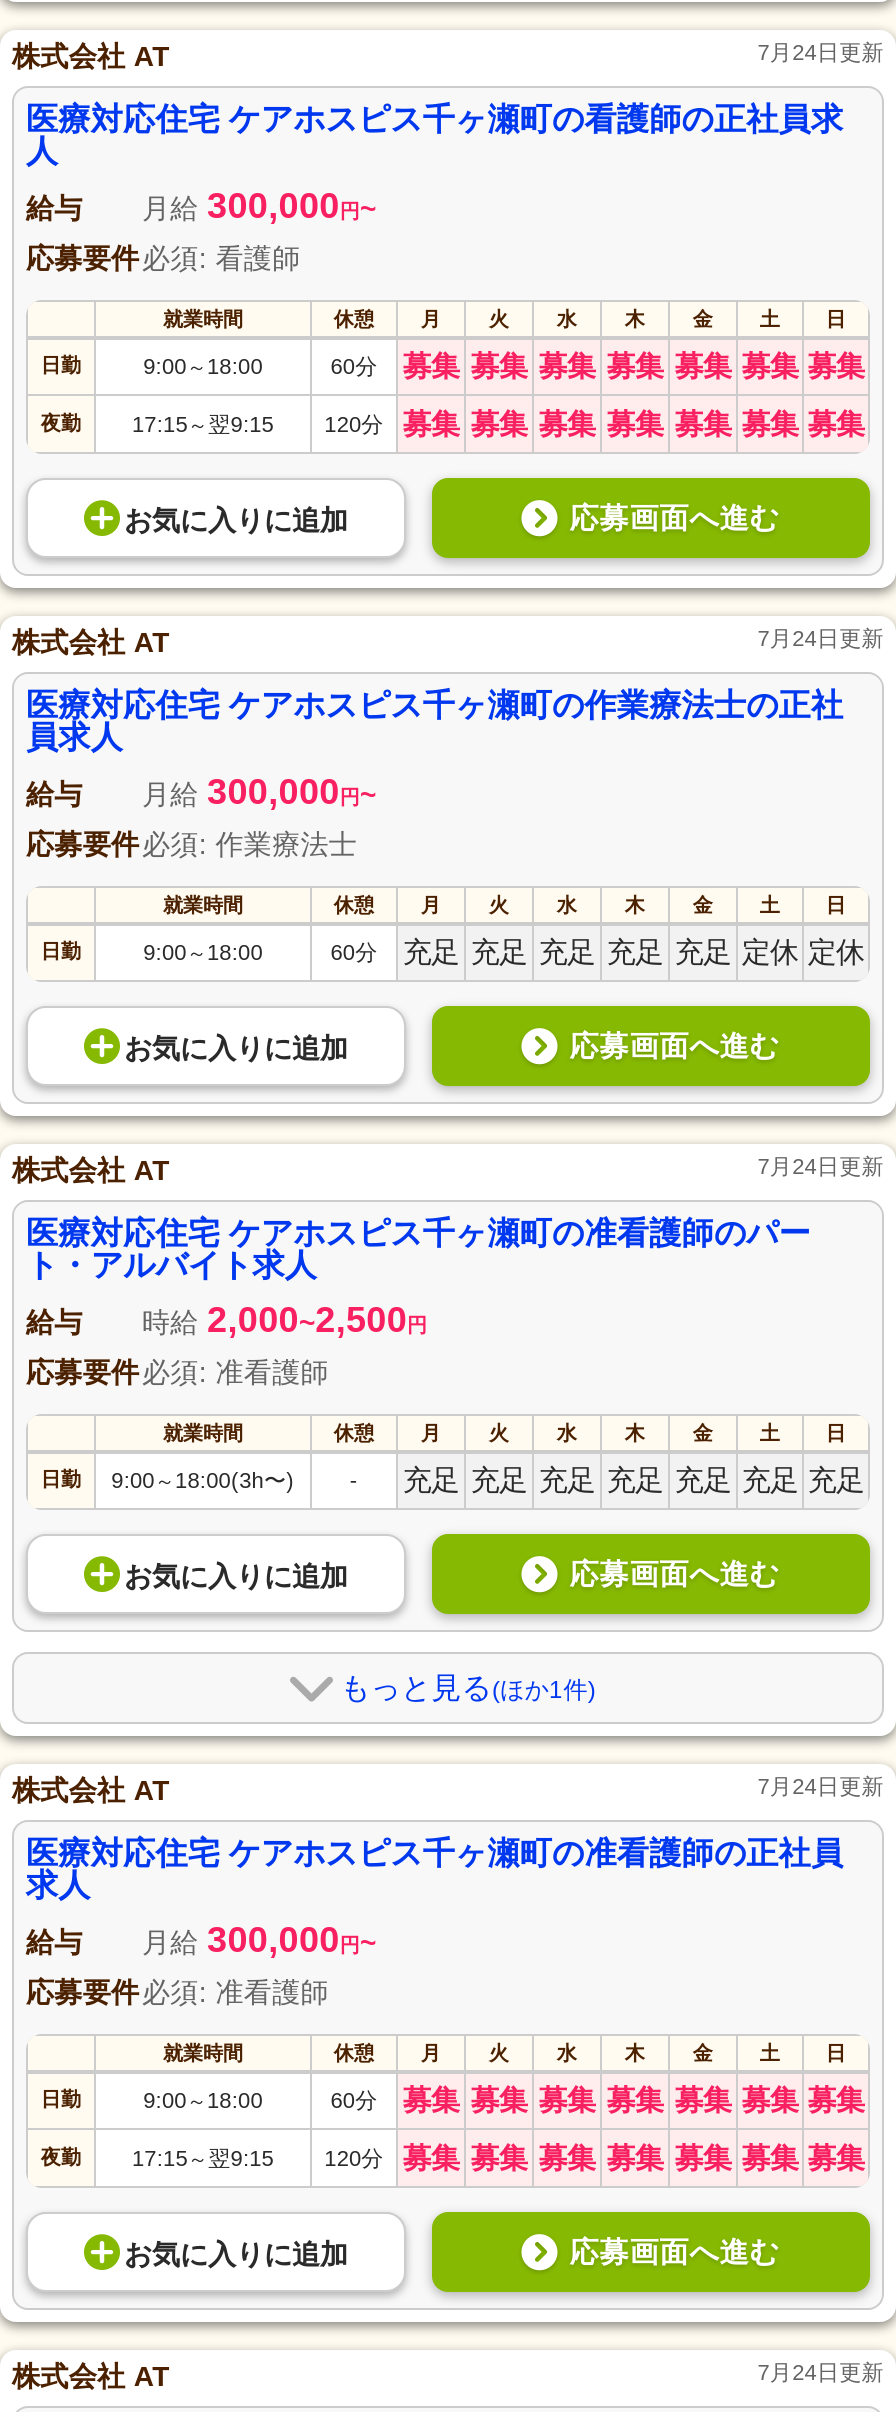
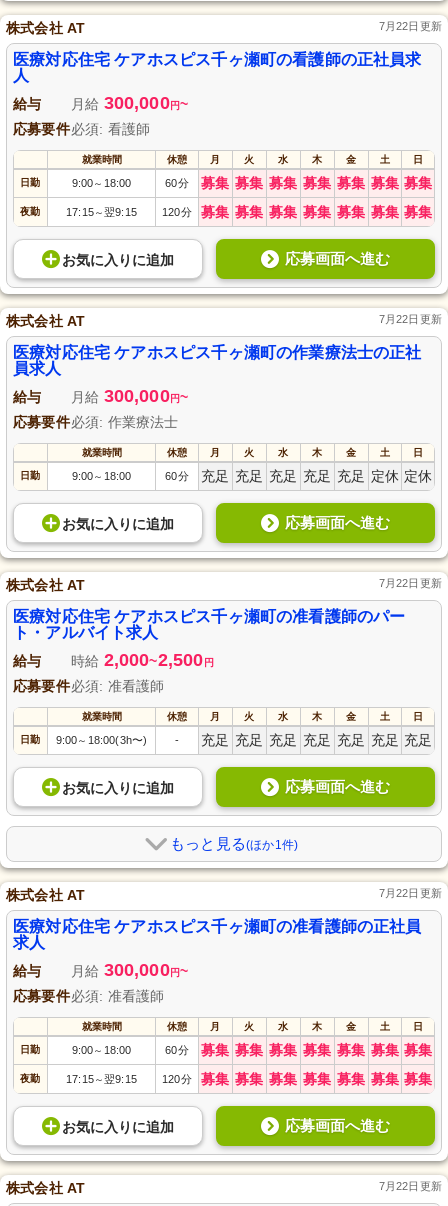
[757,41,884,65] 7月24日更新 -> [379,20,442,32] 7月22日更新
[757,627,884,651] 7月24日更新 -> [379,313,442,325] 7月22日更新
[757,1155,884,1179] 7月24日更新 -> [379,577,442,589] 7月22日更新
[757,1775,884,1799] 7月24日更新 -> [379,887,442,899] 7月22日更新
[757,2361,884,2385] 7月24日更新 -> [379,1180,442,1192] 7月22日更新

